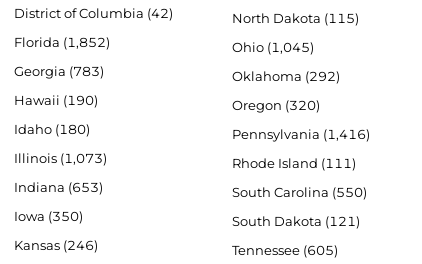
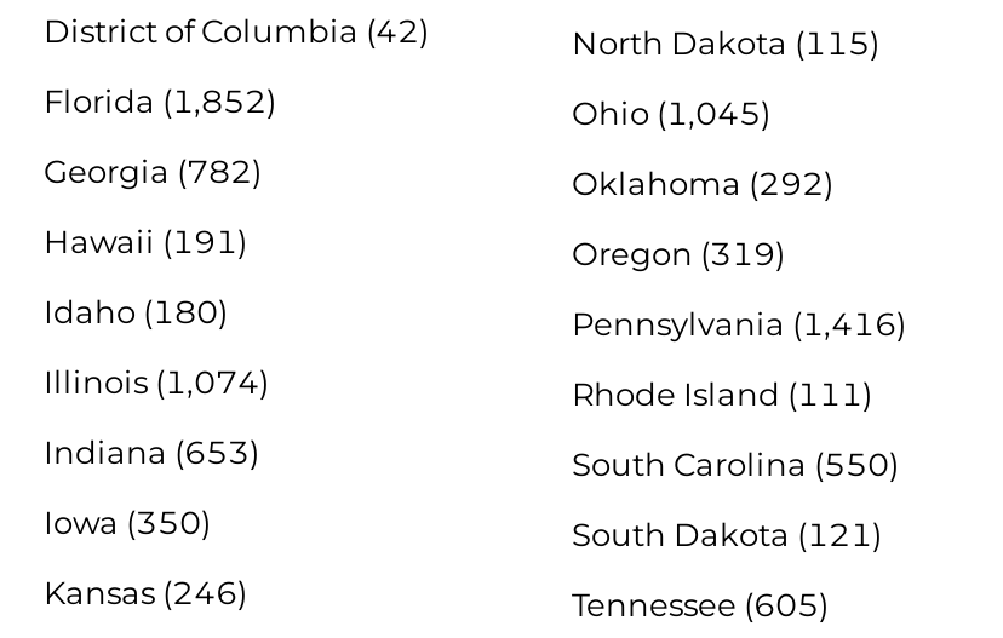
[14,63,104,79] Georgia (783) -> [44,151,262,190] Georgia (782)
[14,92,98,108] Hawaii (190) -> [44,222,247,260] Hawaii (191)
[232,97,320,113] Oregon (320) -> [572,234,785,272] Oregon (319)
[14,150,107,166] Illinois (1,073) -> [44,362,269,401] Illinois (1,074)

